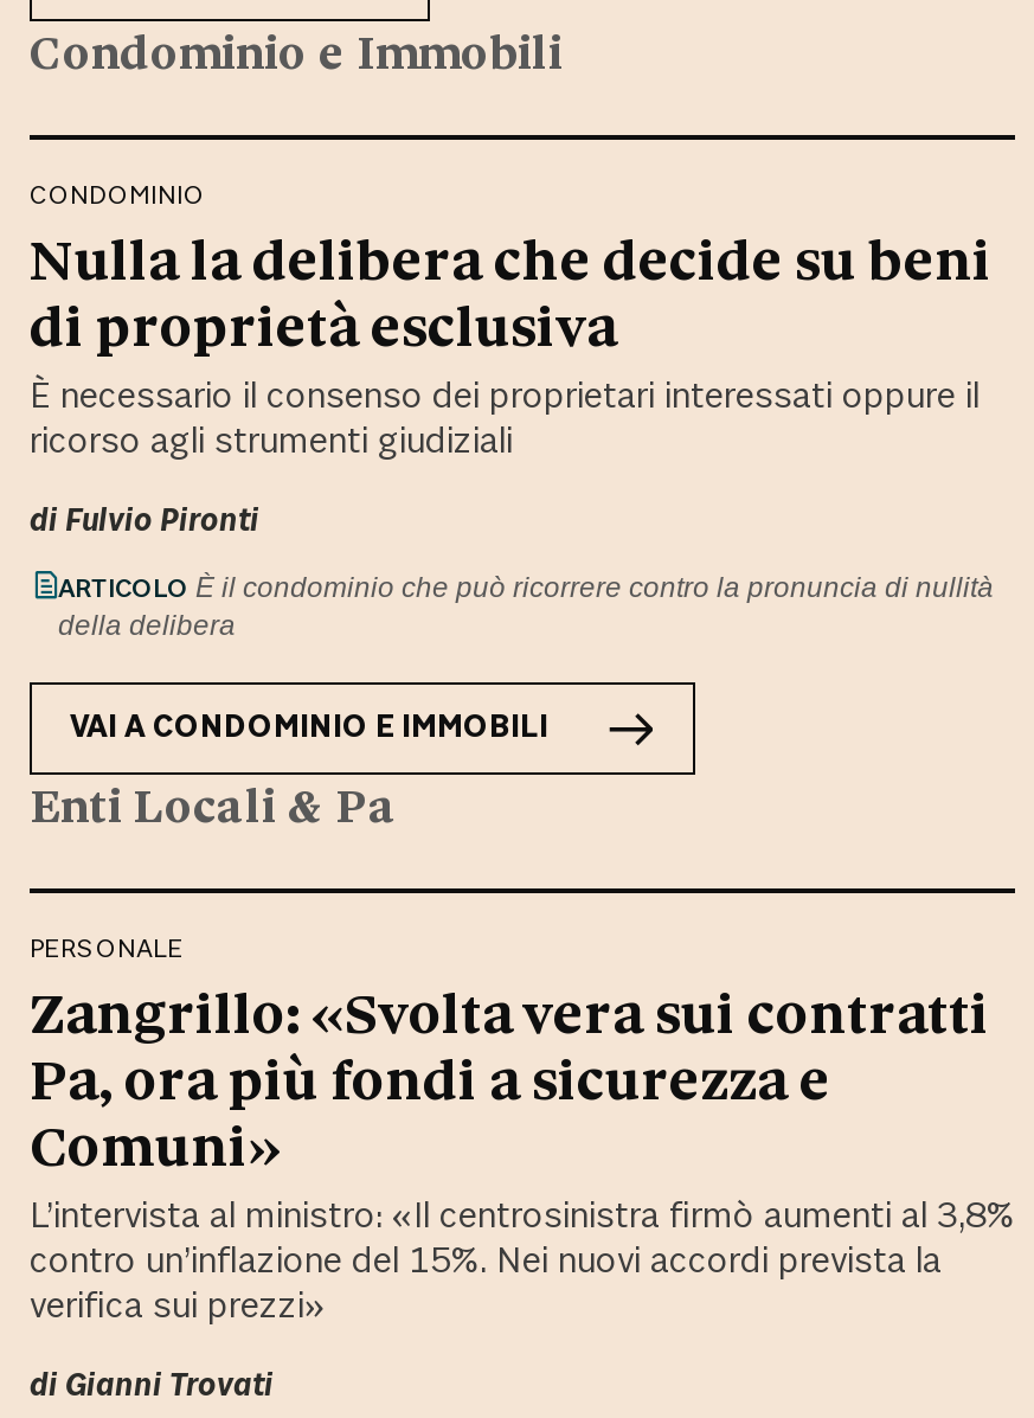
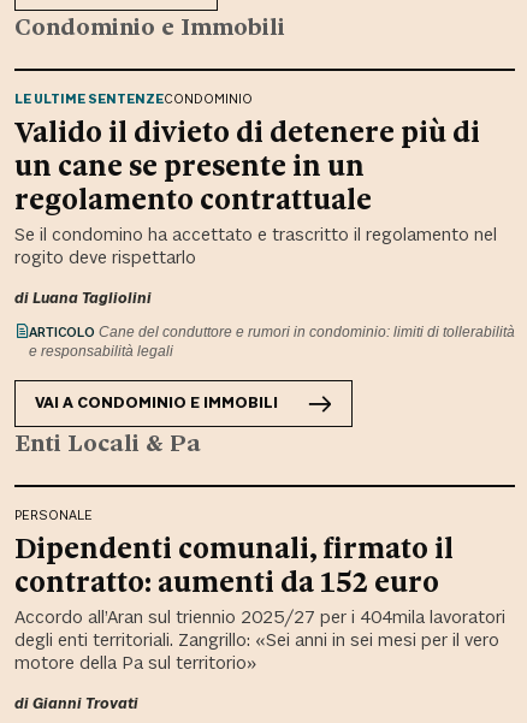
[30,177,991,465] CONDOMINIO | Nulla la delibera che decide su beni | di proprietà esclusiva | È necessario il consenso dei proprietari interessati oppure il | ricorso agli strumenti giudiziali -> [14,90,497,270] LE ULTIME SENTENZECONDOMINIO | Valido il divieto di detenere più di | un cane se presente in un | regolamento contrattuale | Se il condomino ha accettato e trascritto il regolamento nel | rogito deve rispettarlo
[30,503,259,541] di Fulvio Pironti -> [14,289,152,308] di Luana Tagliolini
[58,571,994,643] ARTICOLO È il condominio che può ricorrere contro la pronuncia di nullità | della delibera -> [29,324,515,360] ARTICOLO Cane del conduttore e rumori in condominio: limiti di tollerabilità | e responsabilità legali
moved [30,709,548,966] -> [14,394,278,524]: VAI A CONDOMINIO E IMMOBILI | Enti Locali & Pa | PERSONALE
[30,969,1015,1330] Zangrillo: «Svolta vera sui contratti | Pa, ora più fondi a sicurezza e | Comuni» | L’intervista al ministro: «Il centrosinistra firmò aumenti al 3,8% | contro un’inflazione del 15%. Nei nuovi accordi prevista la | verifica sui prezzi» -> [14,526,505,675] Dipendenti comunali, firmato il | contratto: aumenti da 152 euro | Accordo all’Aran sul triennio 2025/27 per i 404mila lavoratori | degli enti territoriali. Zangrillo: «Sei anni in sei mesi per il vero | motore della Pa sul territorio»

